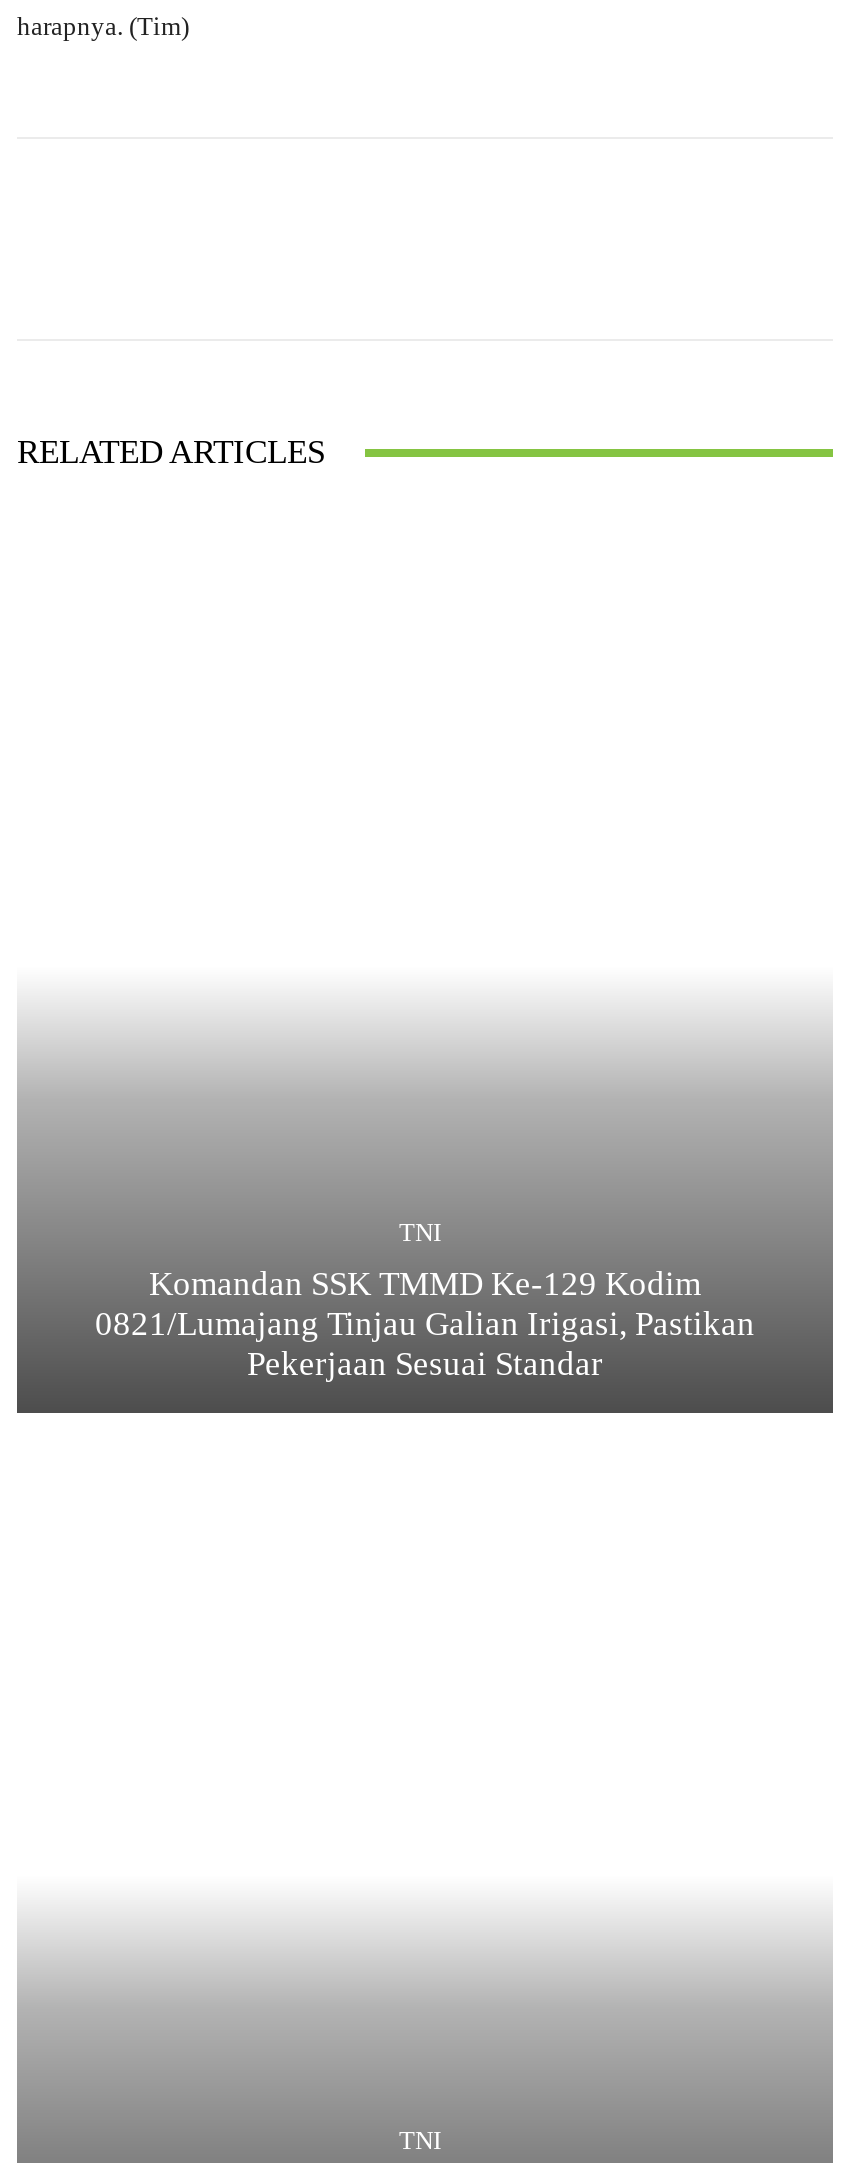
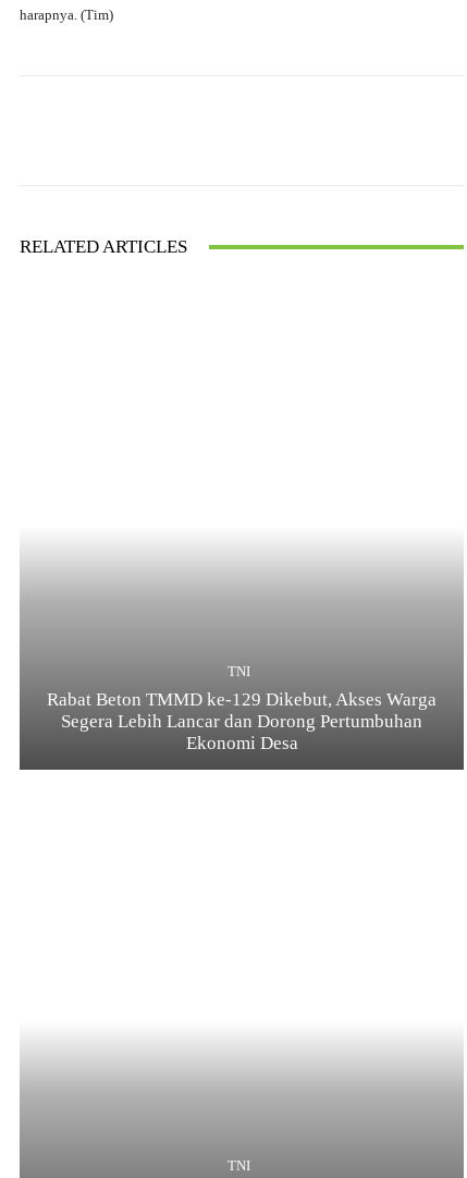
[95,1265,755,1383] Komandan SSK TMMD Ke-129 Kodim | 0821/Lumajang Tinjau Galian Irigasi, Pastikan | Pekerjaan Sesuai Standar -> [47,689,437,753] Rabat Beton TMMD ke-129 Dikebut, Akses Warga | Segera Lebih Lancar dan Dorong Pertumbuhan | Ekonomi Desa

